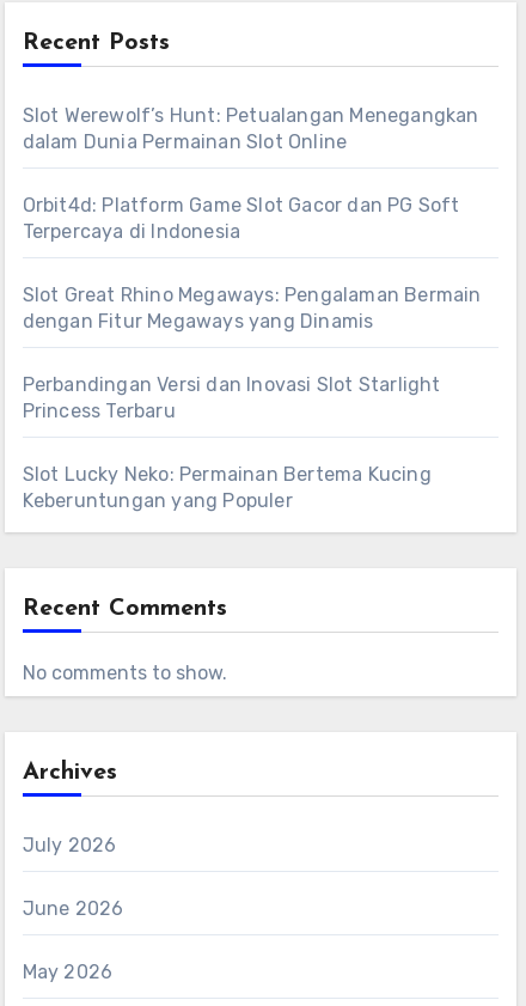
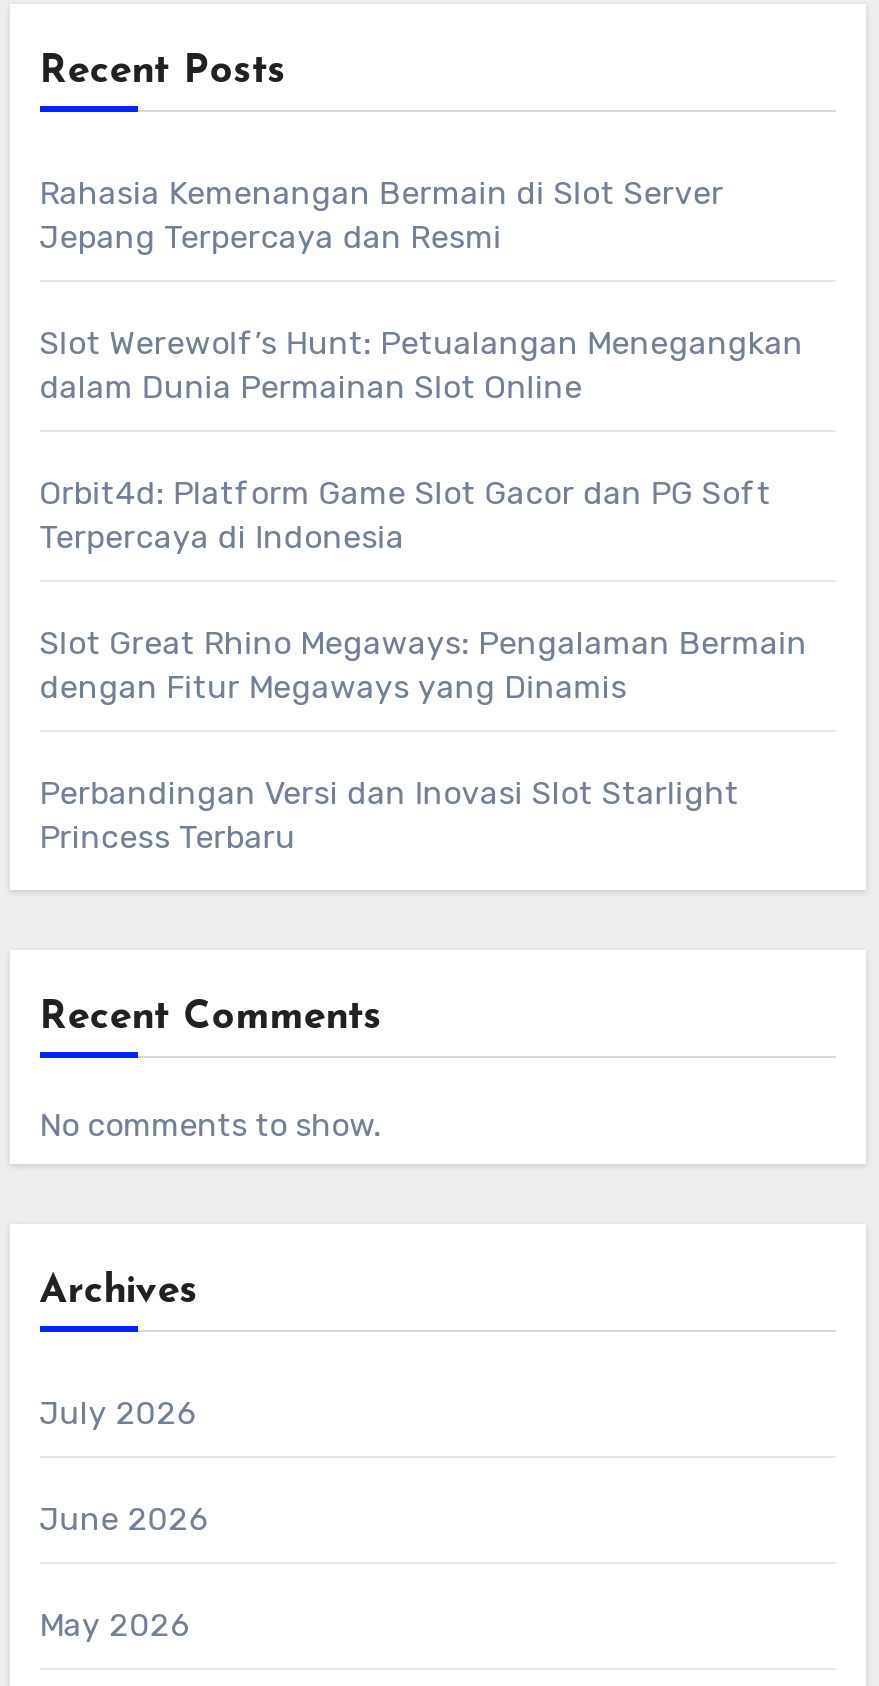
none -> [39,173,724,255] Rahasia Kemenangan Bermain di Slot Server | Jepang Terpercaya dan Resmi
moved [22,103,481,422] -> [39,323,807,855]: Slot Werewolf’s Hunt: Petualangan Menegangkan | dalam Dunia Permainan Slot Online | Orbit4d: Platform Game Slot Gacor dan PG Soft | Terpercaya di Indonesia | Slot Great Rhino Megaways: Pengalaman Bermain | dengan Fitur Megaways yang Dinamis | Perbandingan Versi dan Inovasi Slot Starlight | Princess Terbaru
[22,462,431,511] Slot Lucky Neko: Permainan Bertema Kucing | Keberuntungan yang Populer -> none

